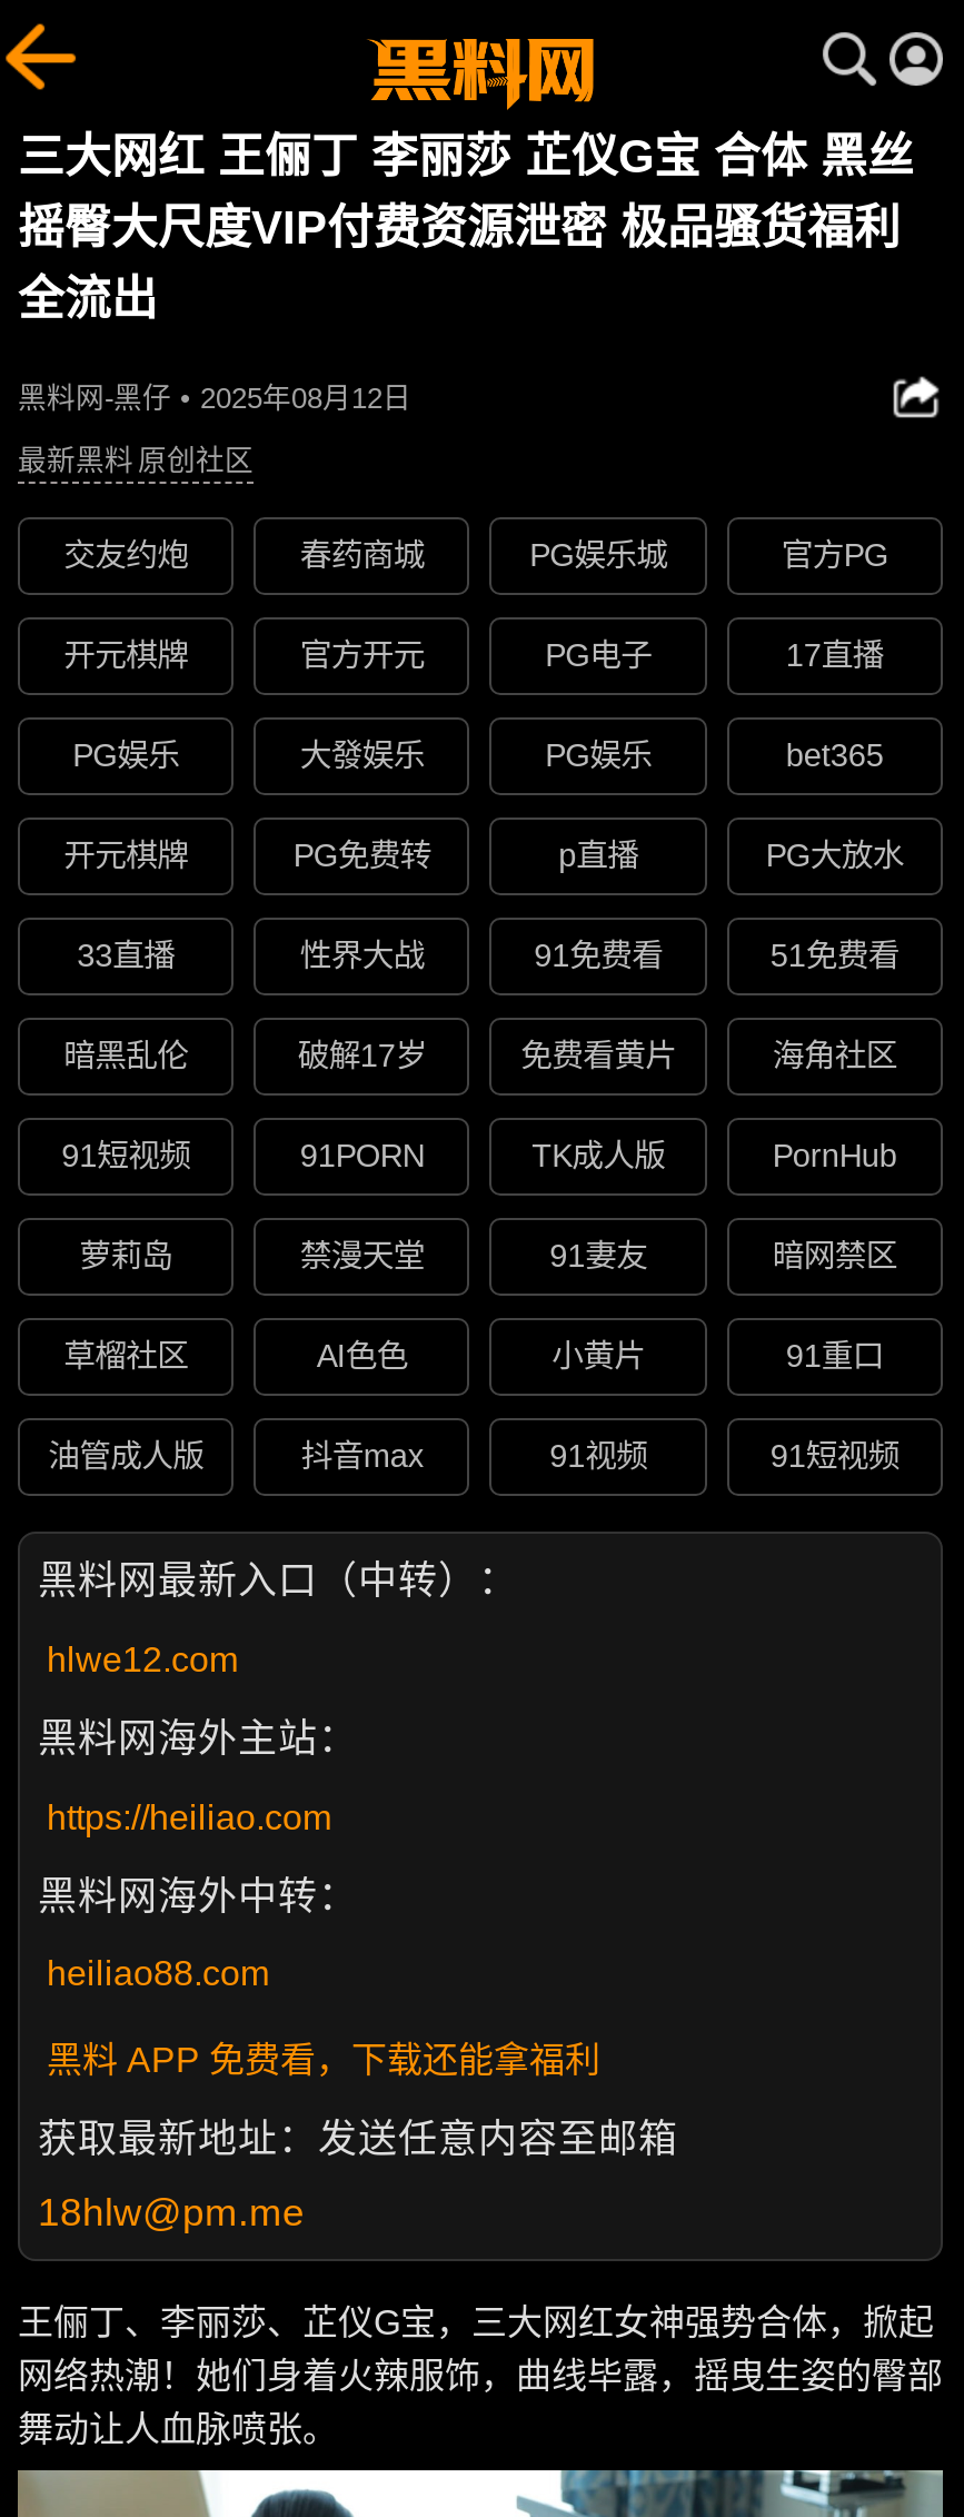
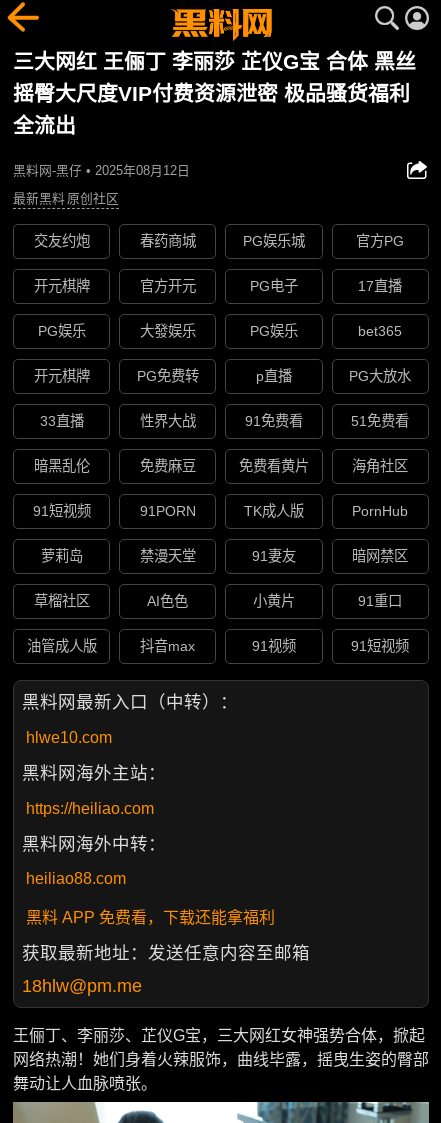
[298,1039,427,1074] 破解17岁 -> [140,458,196,474] 免费麻豆
[47,1640,238,1678] hlwe12.com -> [26,729,112,746] hlwe10.com

